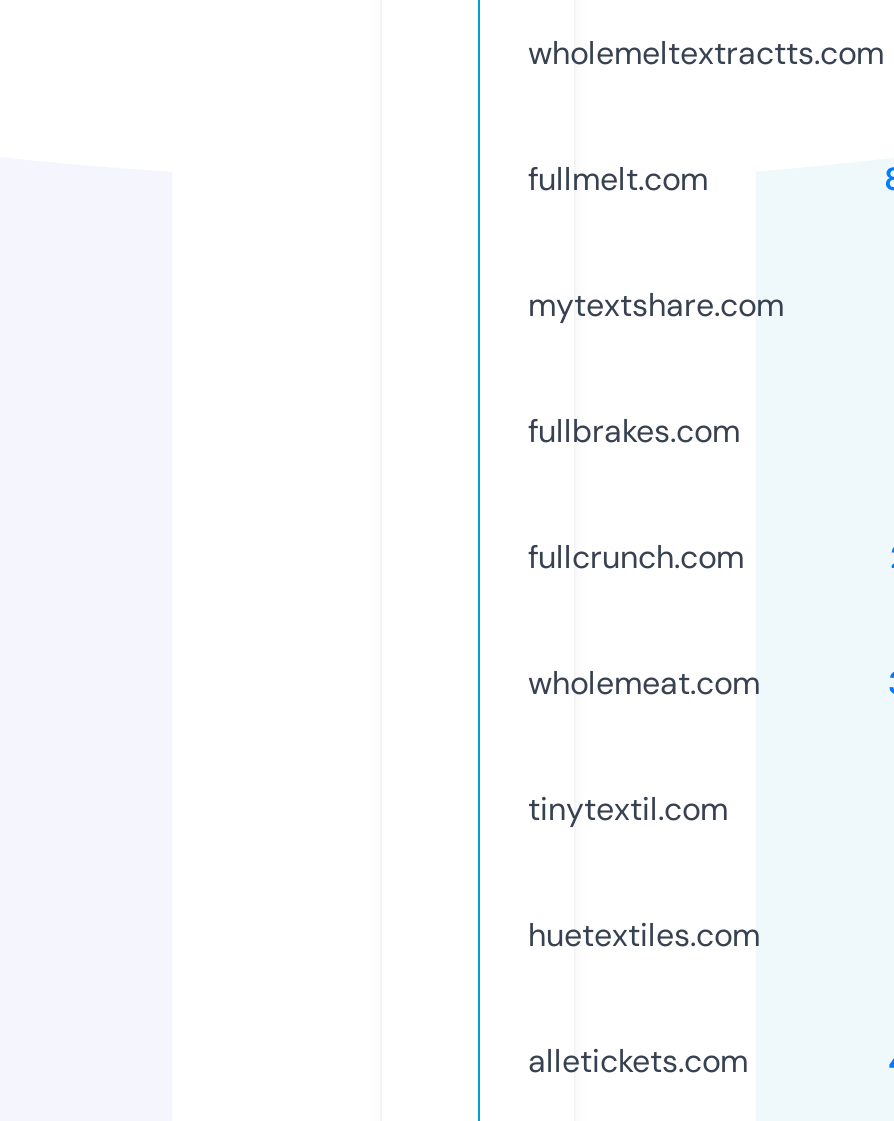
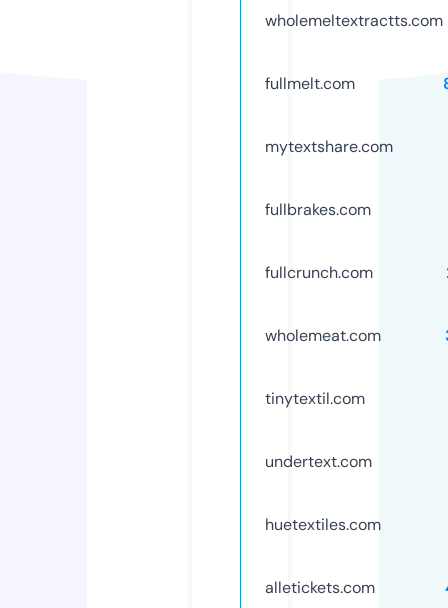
none -> [265,451,372,472] undertext.com

